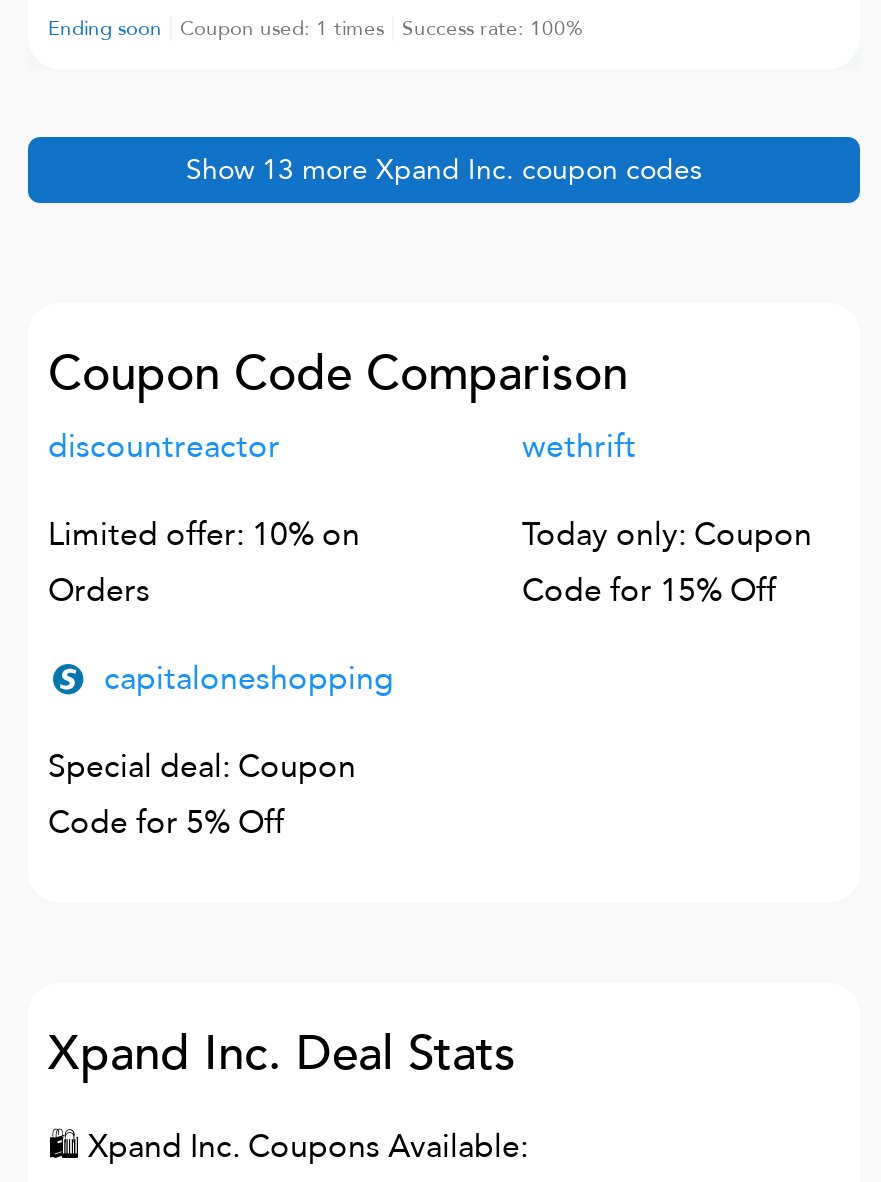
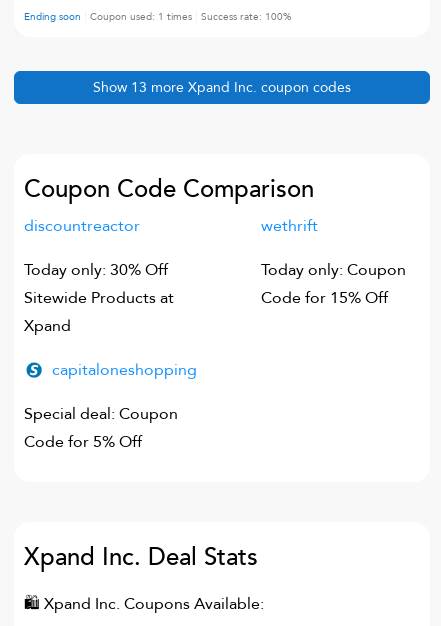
[48,513,360,613] Limited offer: 10% on | Orders -> [24,259,174,337] Today only: 30% Off | Sitewide Products at | Xpand

